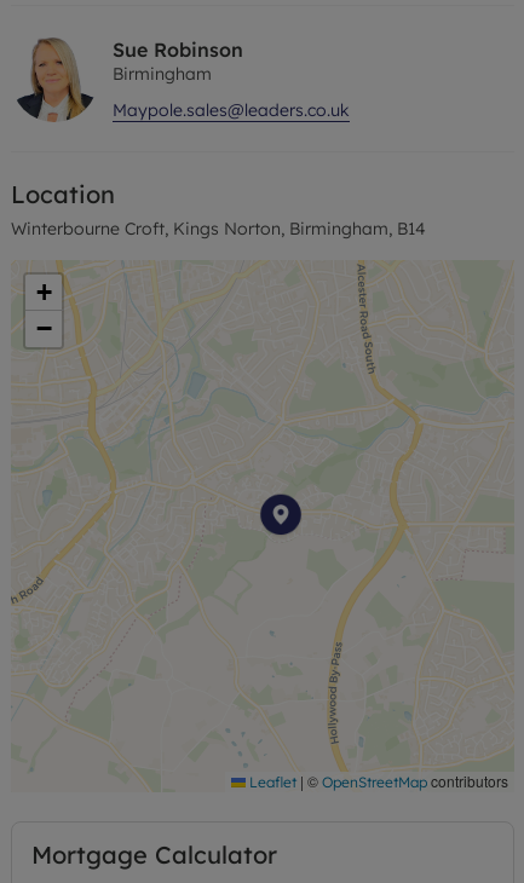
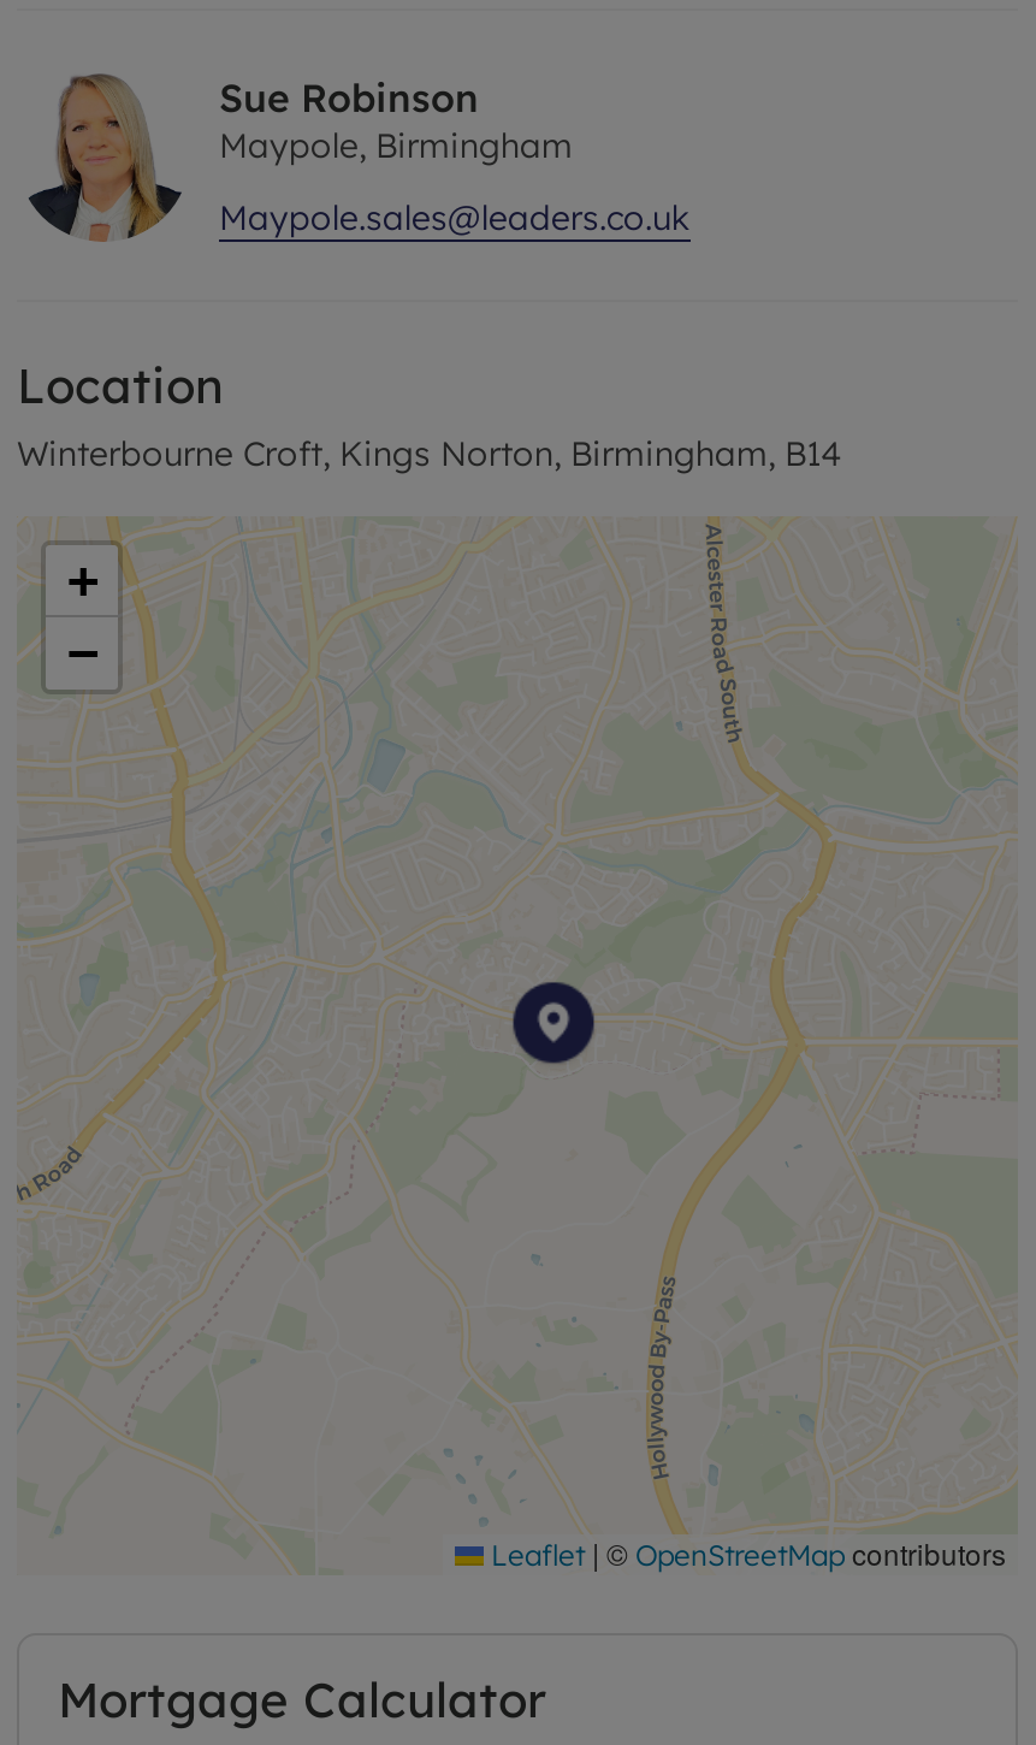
[113,63,212,84] Birmingham -> [219,123,573,167] Maypole, Birmingham

